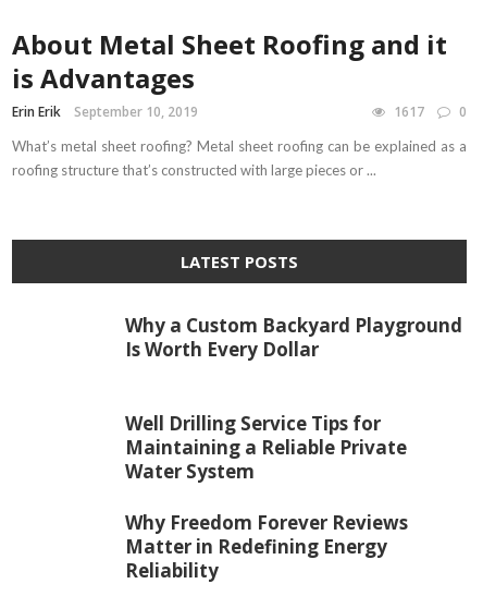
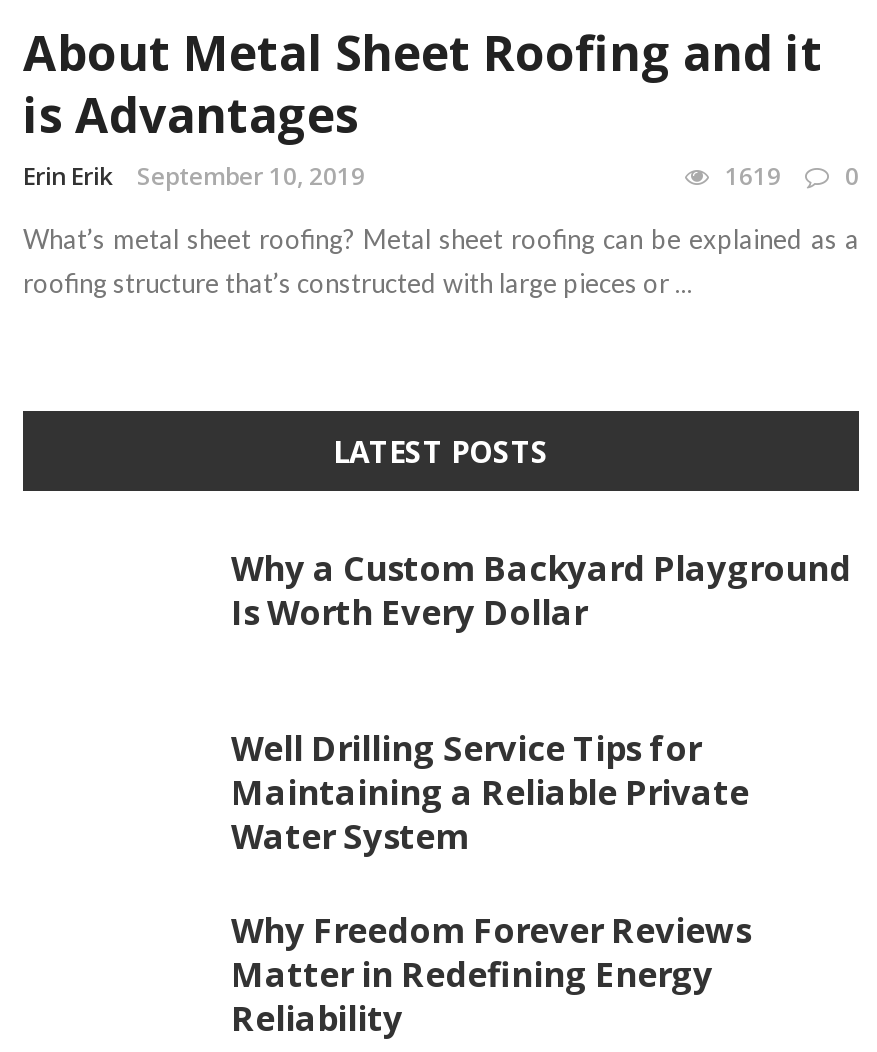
[394,103,467,121] 1617 0 -> [725,160,859,194] 1619 0

